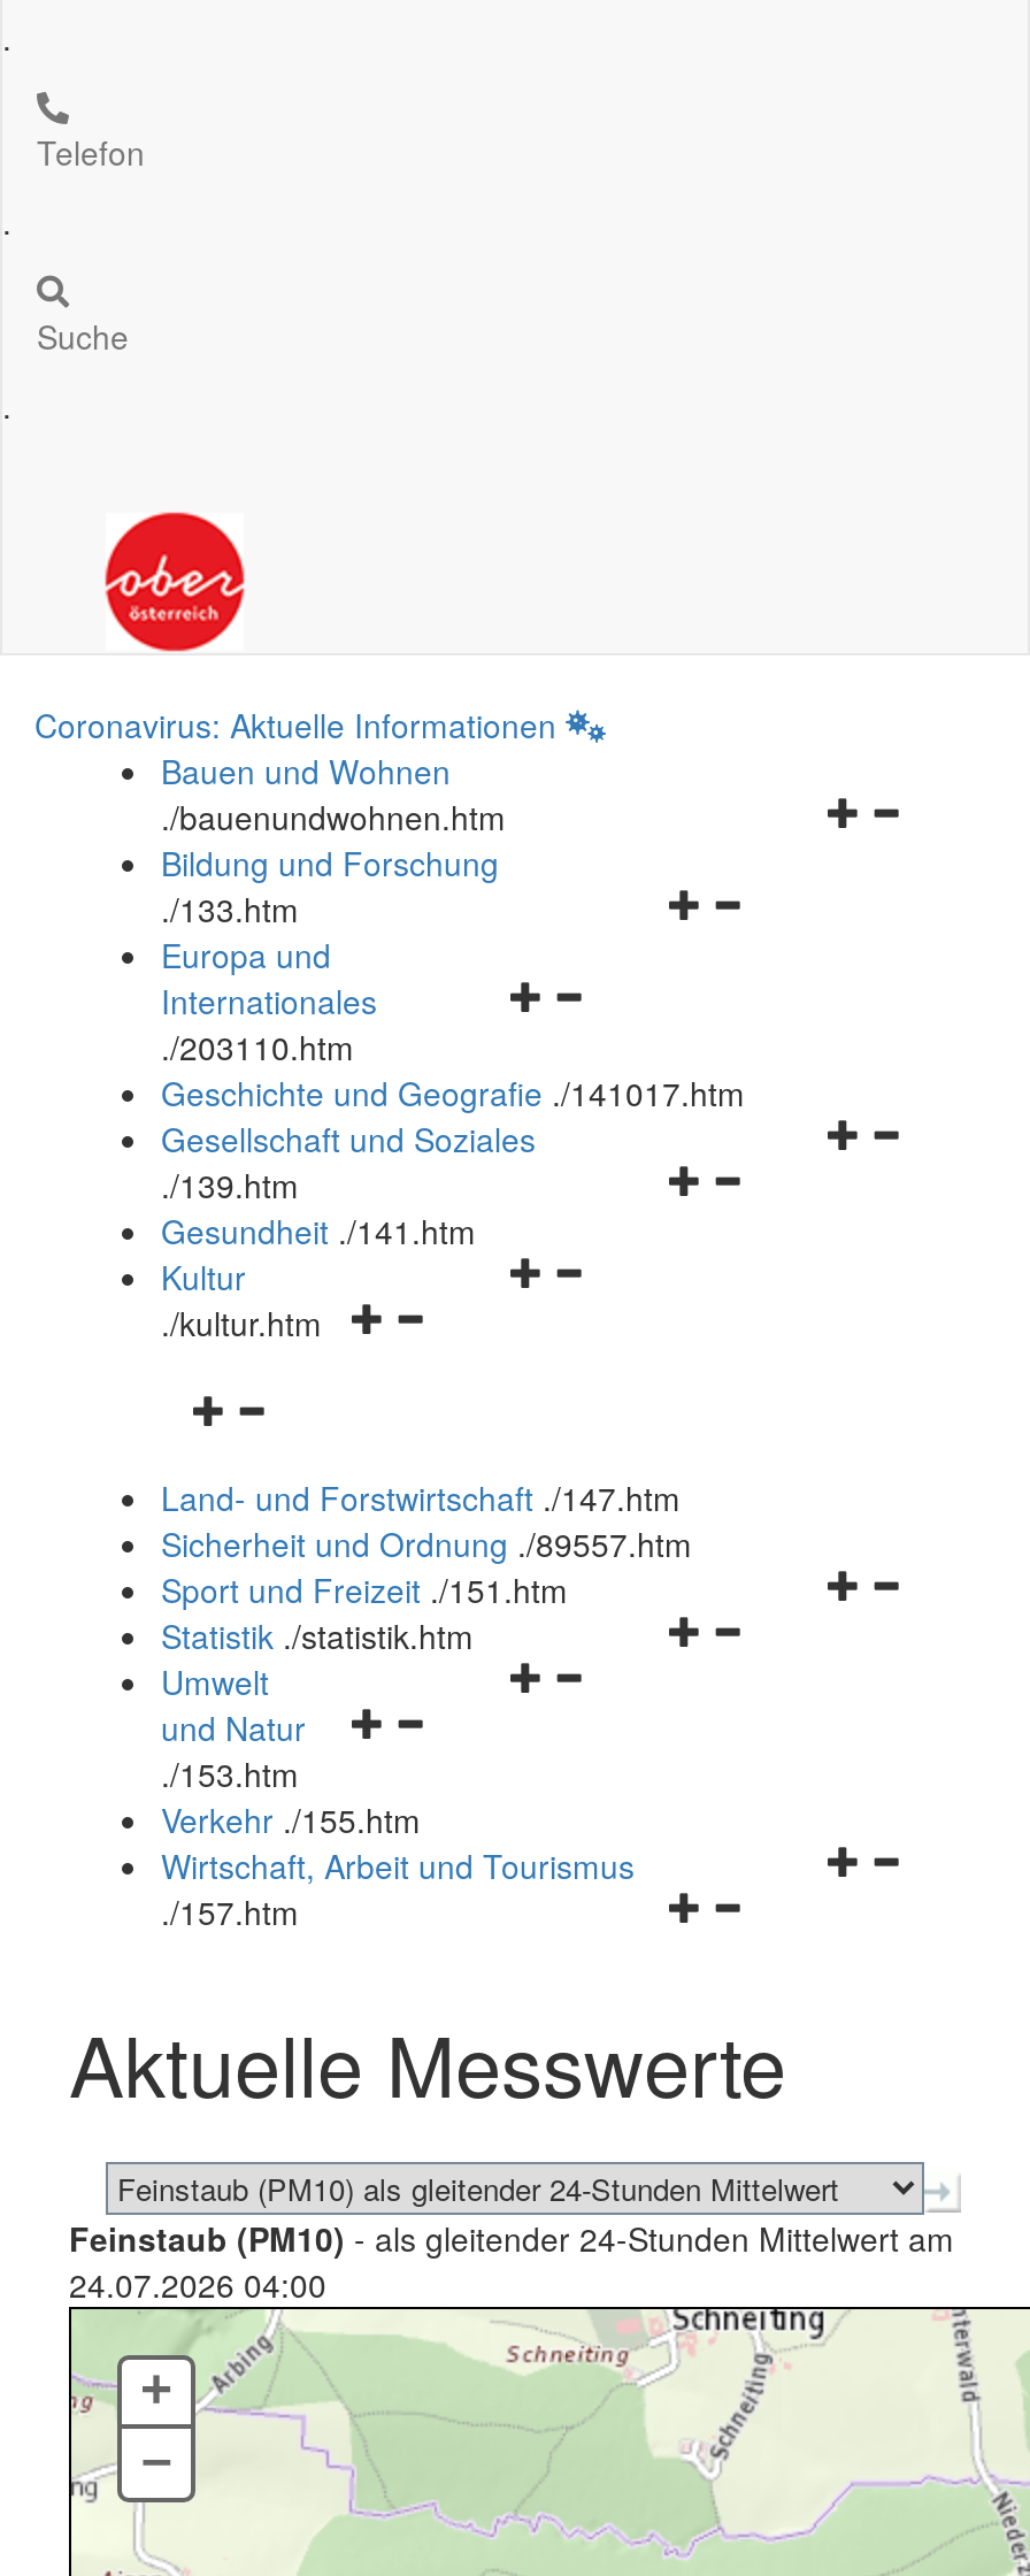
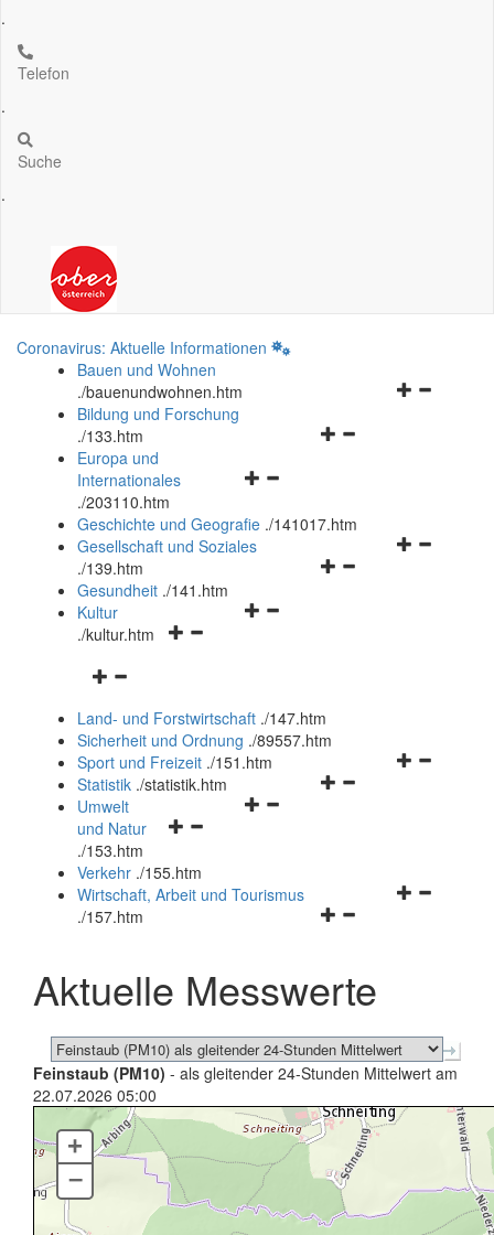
[69,2261,326,2307] 24.07.2026 04:00 -> [33,1084,157,1106] 22.07.2026 05:00

